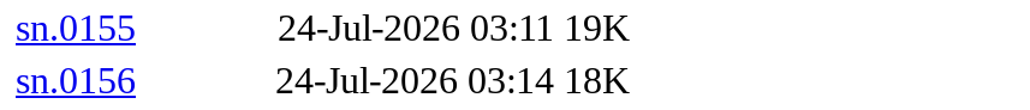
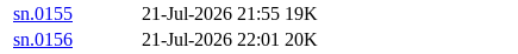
[278,8,631,49] 24-Jul-2026 03:11 19K -> [142,4,318,24] 21-Jul-2026 21:55 19K
[275,61,631,101] 24-Jul-2026 03:14 18K -> [142,30,318,50] 21-Jul-2026 22:01 20K

